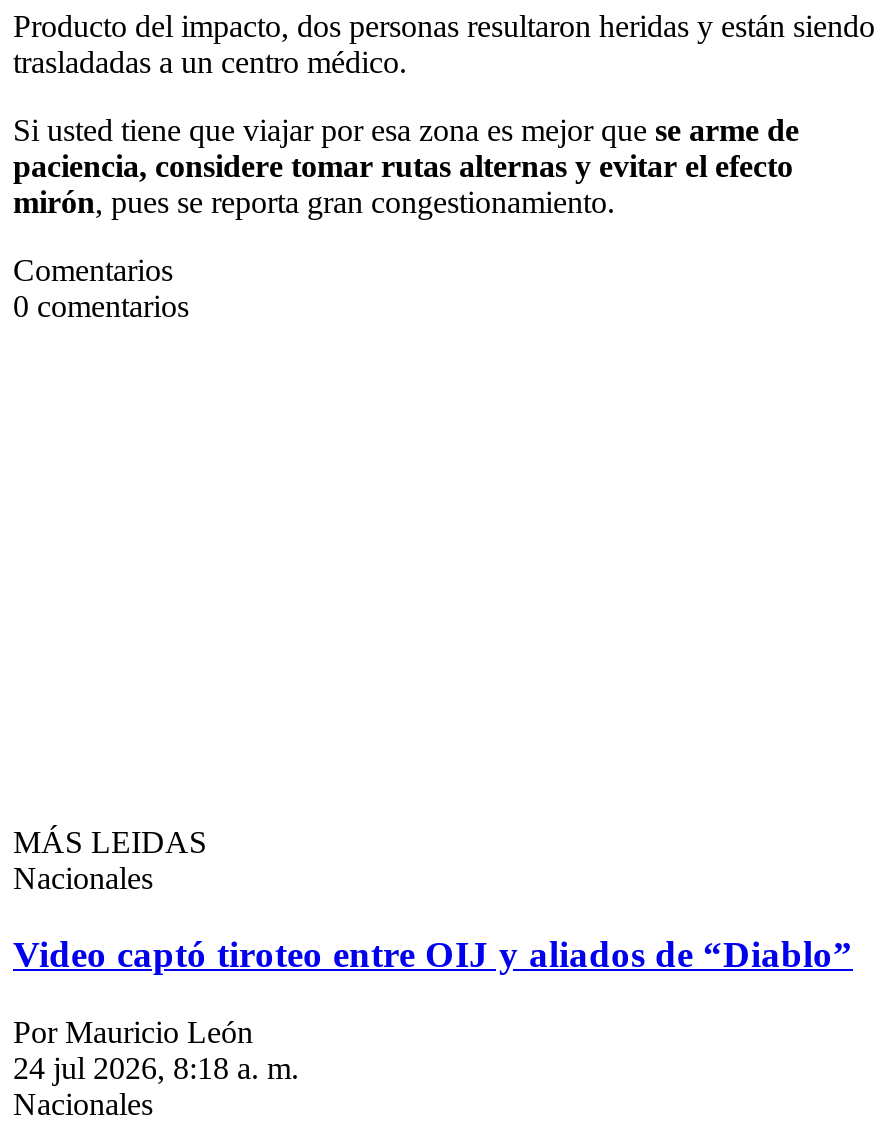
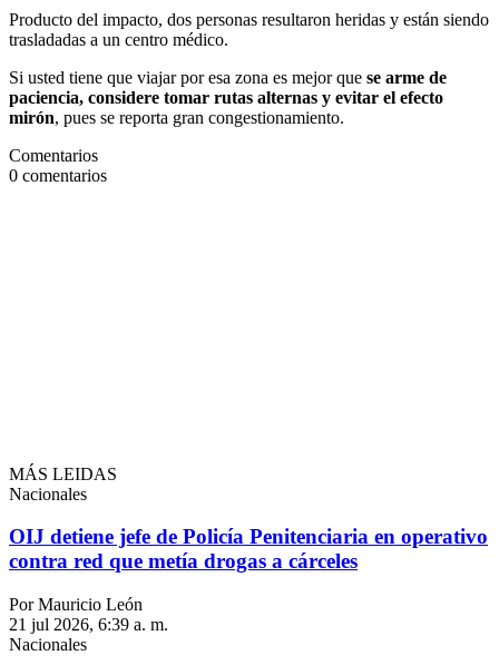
[13,934,853,976] Video captó tiroteo entre OIJ y aliados de “Diablo” -> [9,525,488,573] OIJ detiene jefe de Policía Penitenciaria en operativo | contra red que metía drogas a cárceles
[13,1051,299,1085] 24 jul 2026, 8:18 a. m. -> [9,615,168,634] 21 jul 2026, 6:39 a. m.

